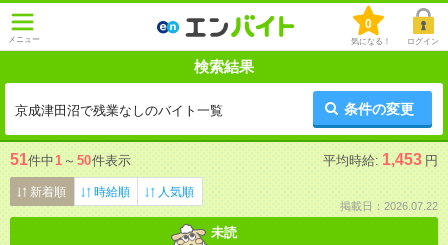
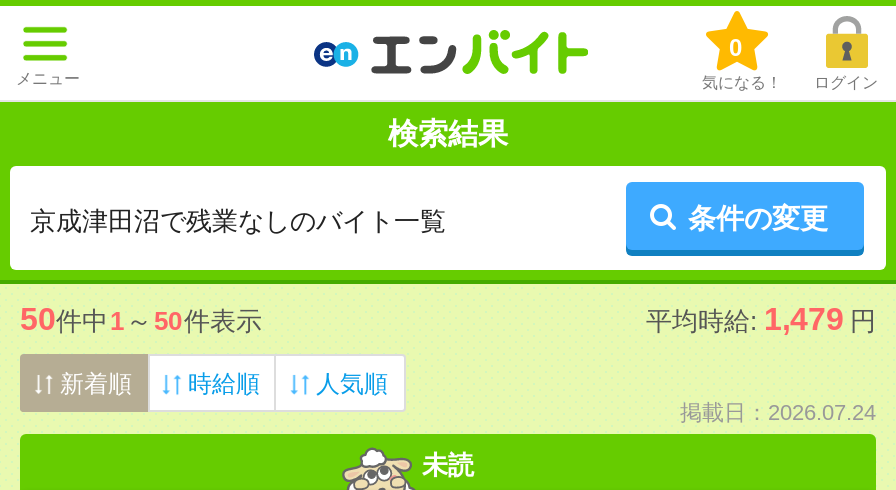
[10,151,131,168] 51件中1～50件表示 -> [20,302,262,336] 50件中1～50件表示
[323,151,438,168] 平均時給: 1,453 円 -> [646,302,876,336] 平均時給: 1,479 円
[340,200,438,212] 掲載日：2026.07.22 -> [680,400,876,424] 掲載日：2026.07.24

